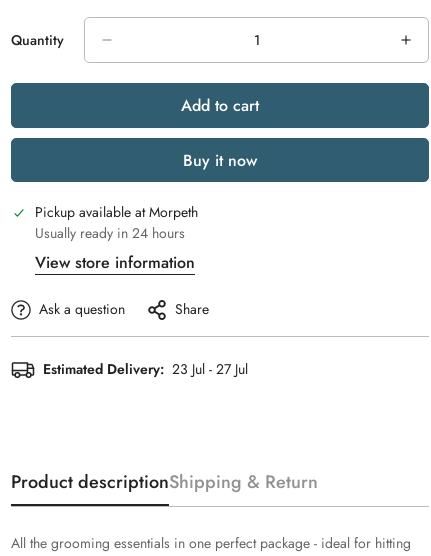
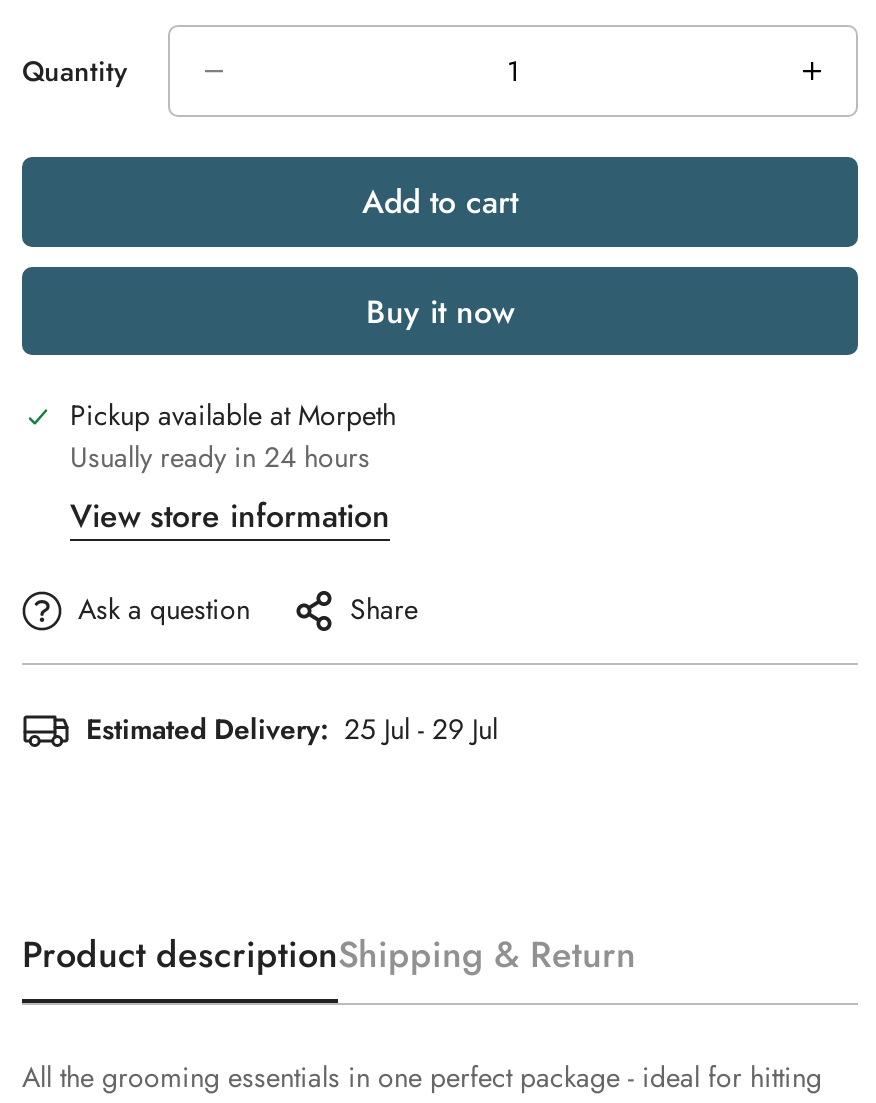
[43,359,248,379] Estimated Delivery: 23 Jul - 27 Jul -> [86,709,498,749] Estimated Delivery: 25 Jul - 29 Jul

